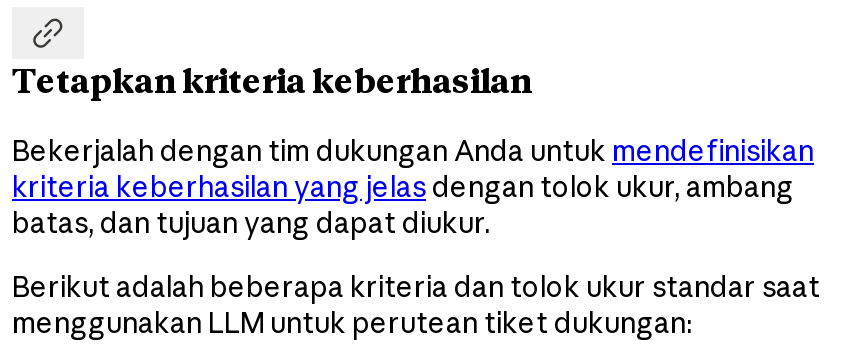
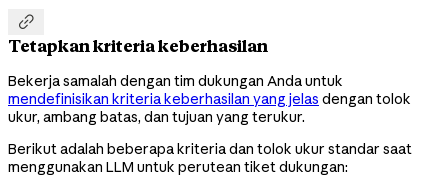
[12,134,814,242] Bekerjalah dengan tim dukungan Anda untuk mendefinisikan | kriteria keberhasilan yang jelas dengan tolok ukur, ambang | batas, dan tujuan yang dapat diukur. -> [8,72,411,126] Bekerja samalah dengan tim dukungan Anda untuk | mendefinisikan kriteria keberhasilan yang jelas dengan tolok | ukur, ambang batas, dan tujuan yang terukur.

